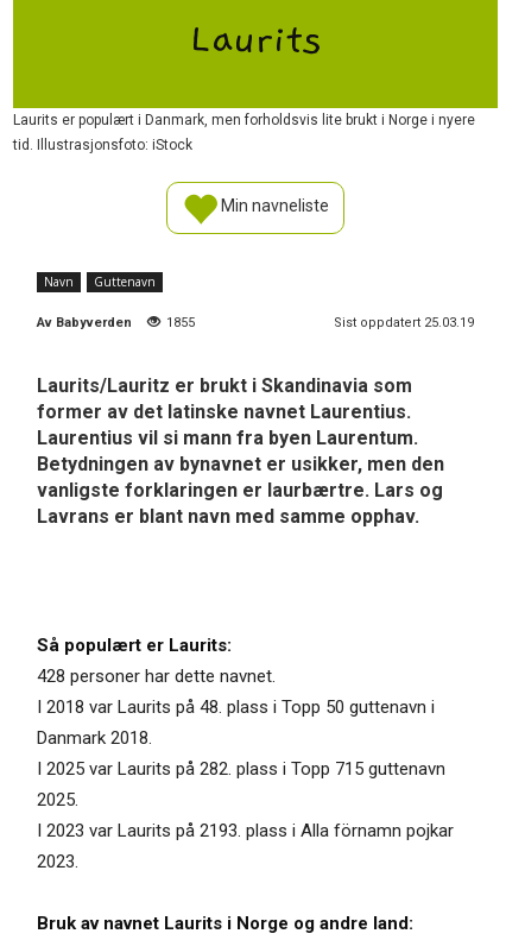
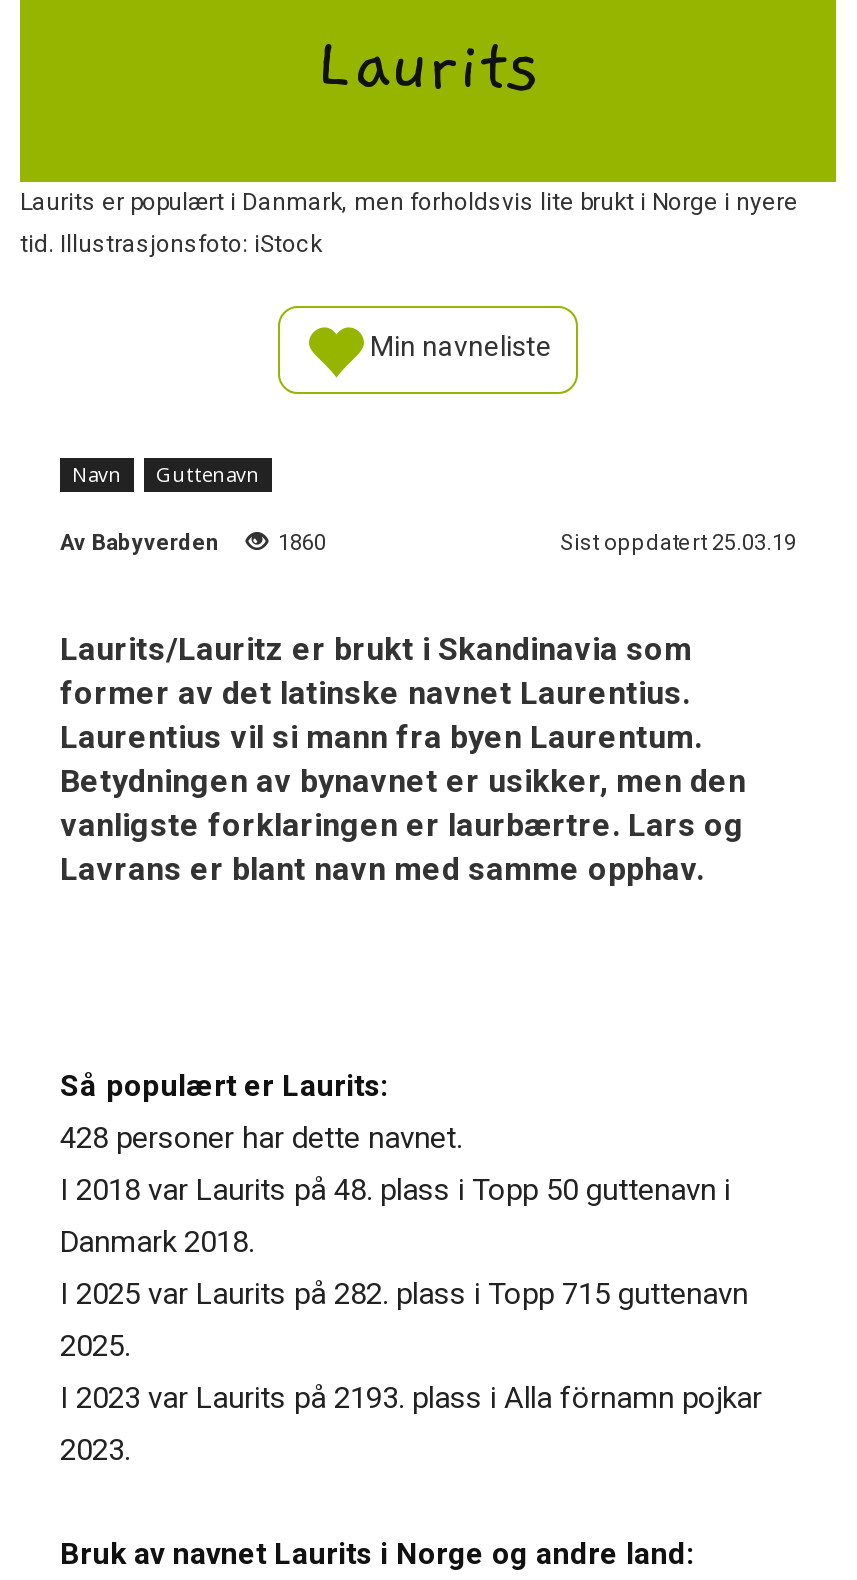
[166,314,195,330] 1855 -> [278,529,326,555] 1860

